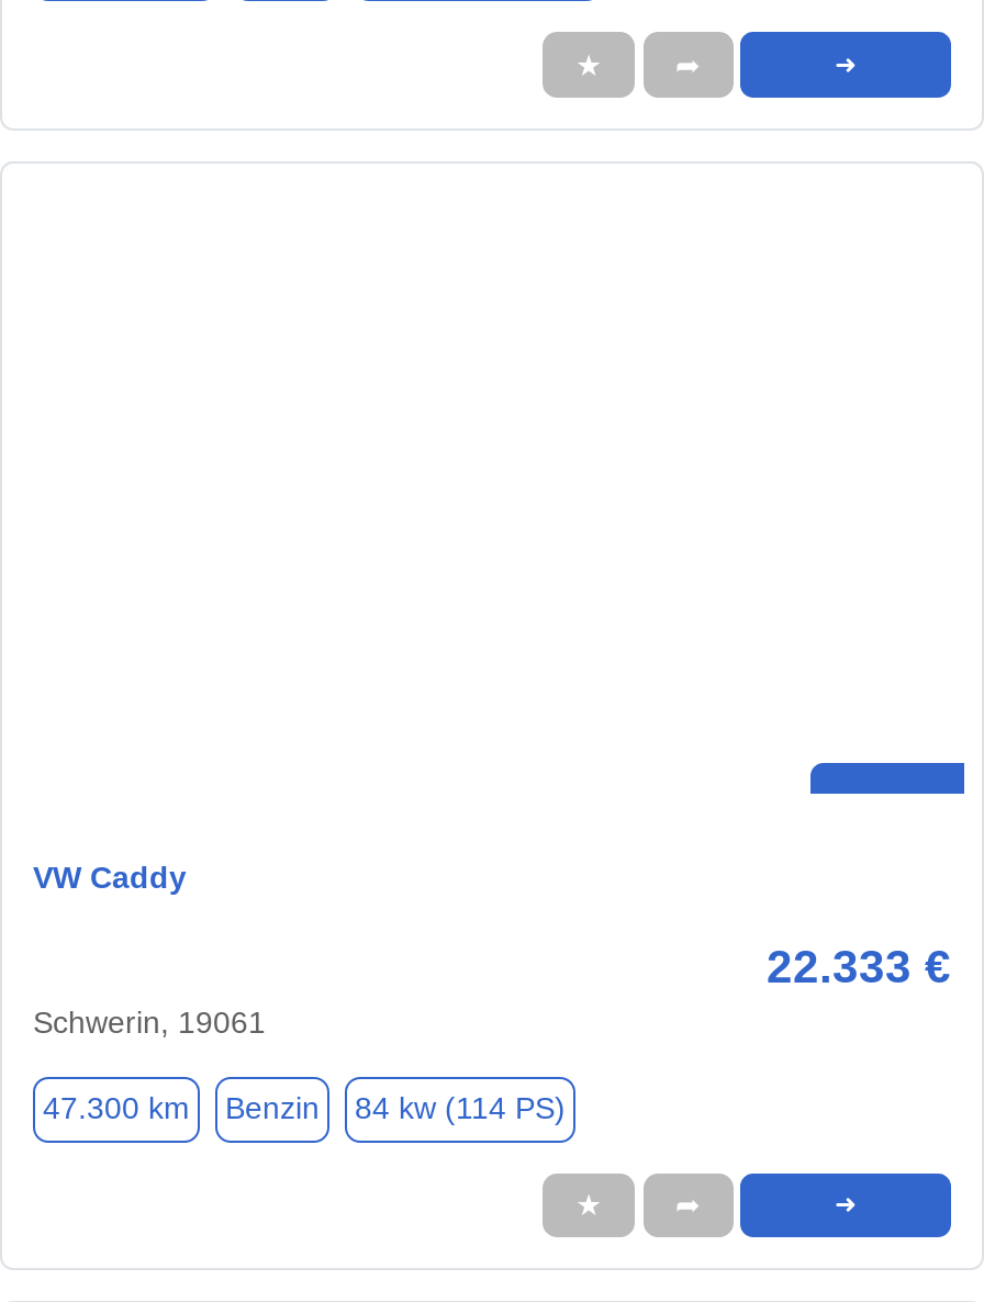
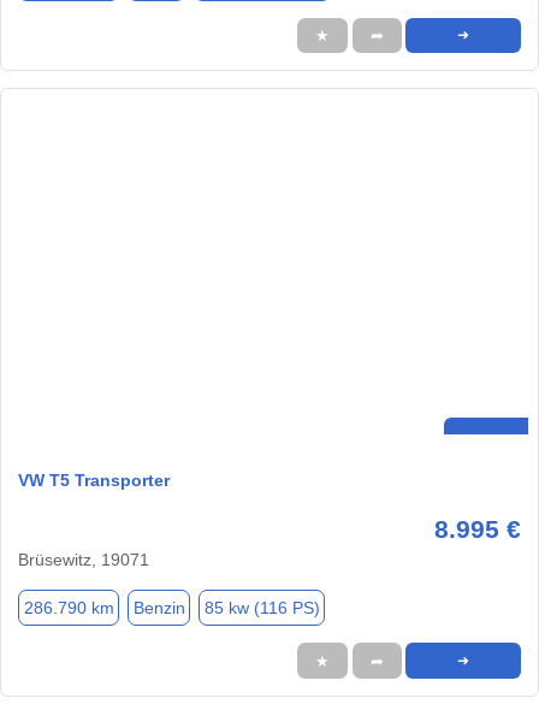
[33,860,187,895] VW Caddy -> [18,471,170,490] VW T5 Transporter
[33,941,951,1040] 22.333 € | Schwerin, 19061 -> [18,516,521,570] 8.995 € | Brüsewitz, 19071
[43,1091,190,1126] 47.300 km -> [23,598,114,617] 286.790 km
[355,1091,566,1126] 84 kw (114 PS) -> [204,598,319,617] 85 kw (116 PS)

